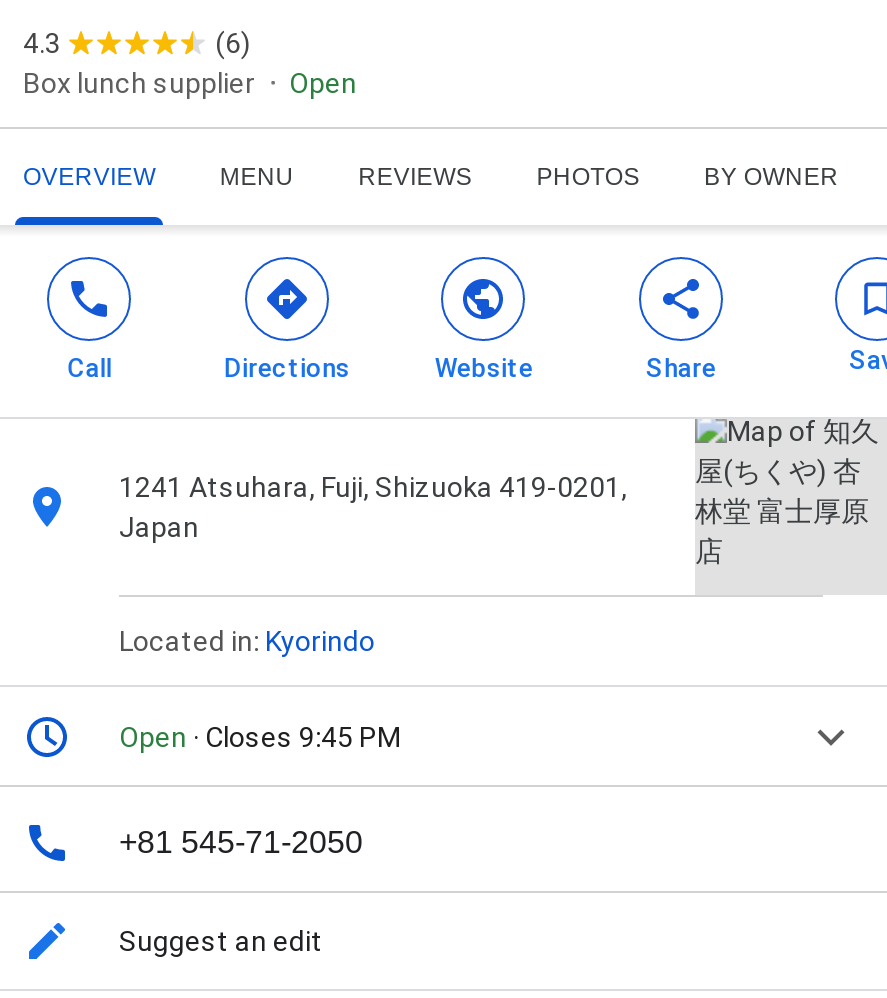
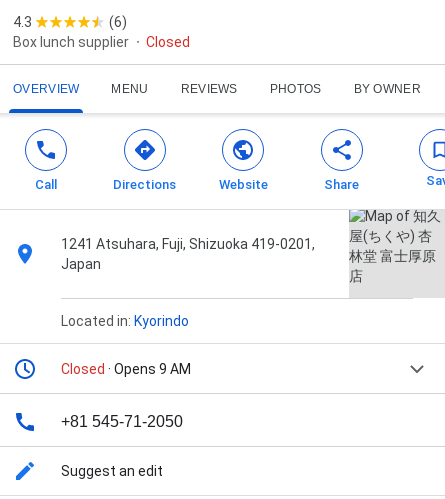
[289,67,357,99] Open -> [146,34,190,50] Closed
[119,721,401,753] Open · Closes 9:45 PM -> [61,361,191,377] Closed · Opens 9 AM

